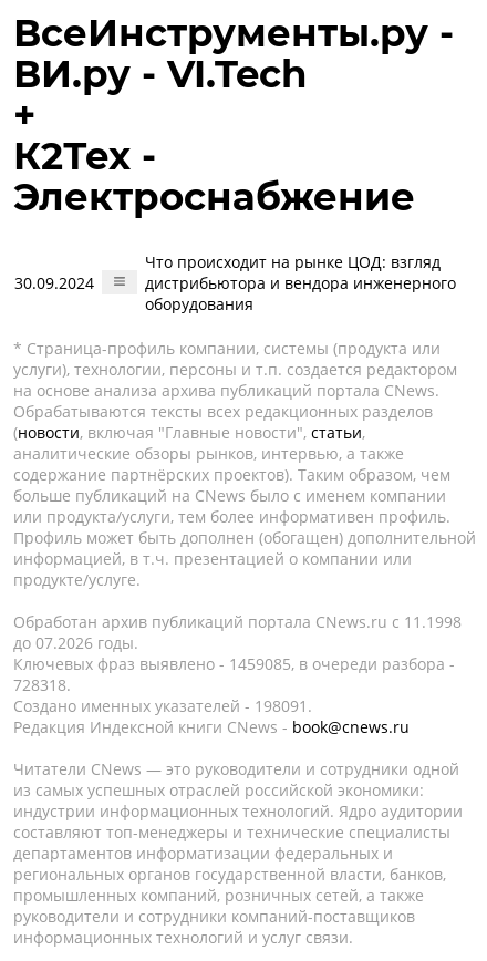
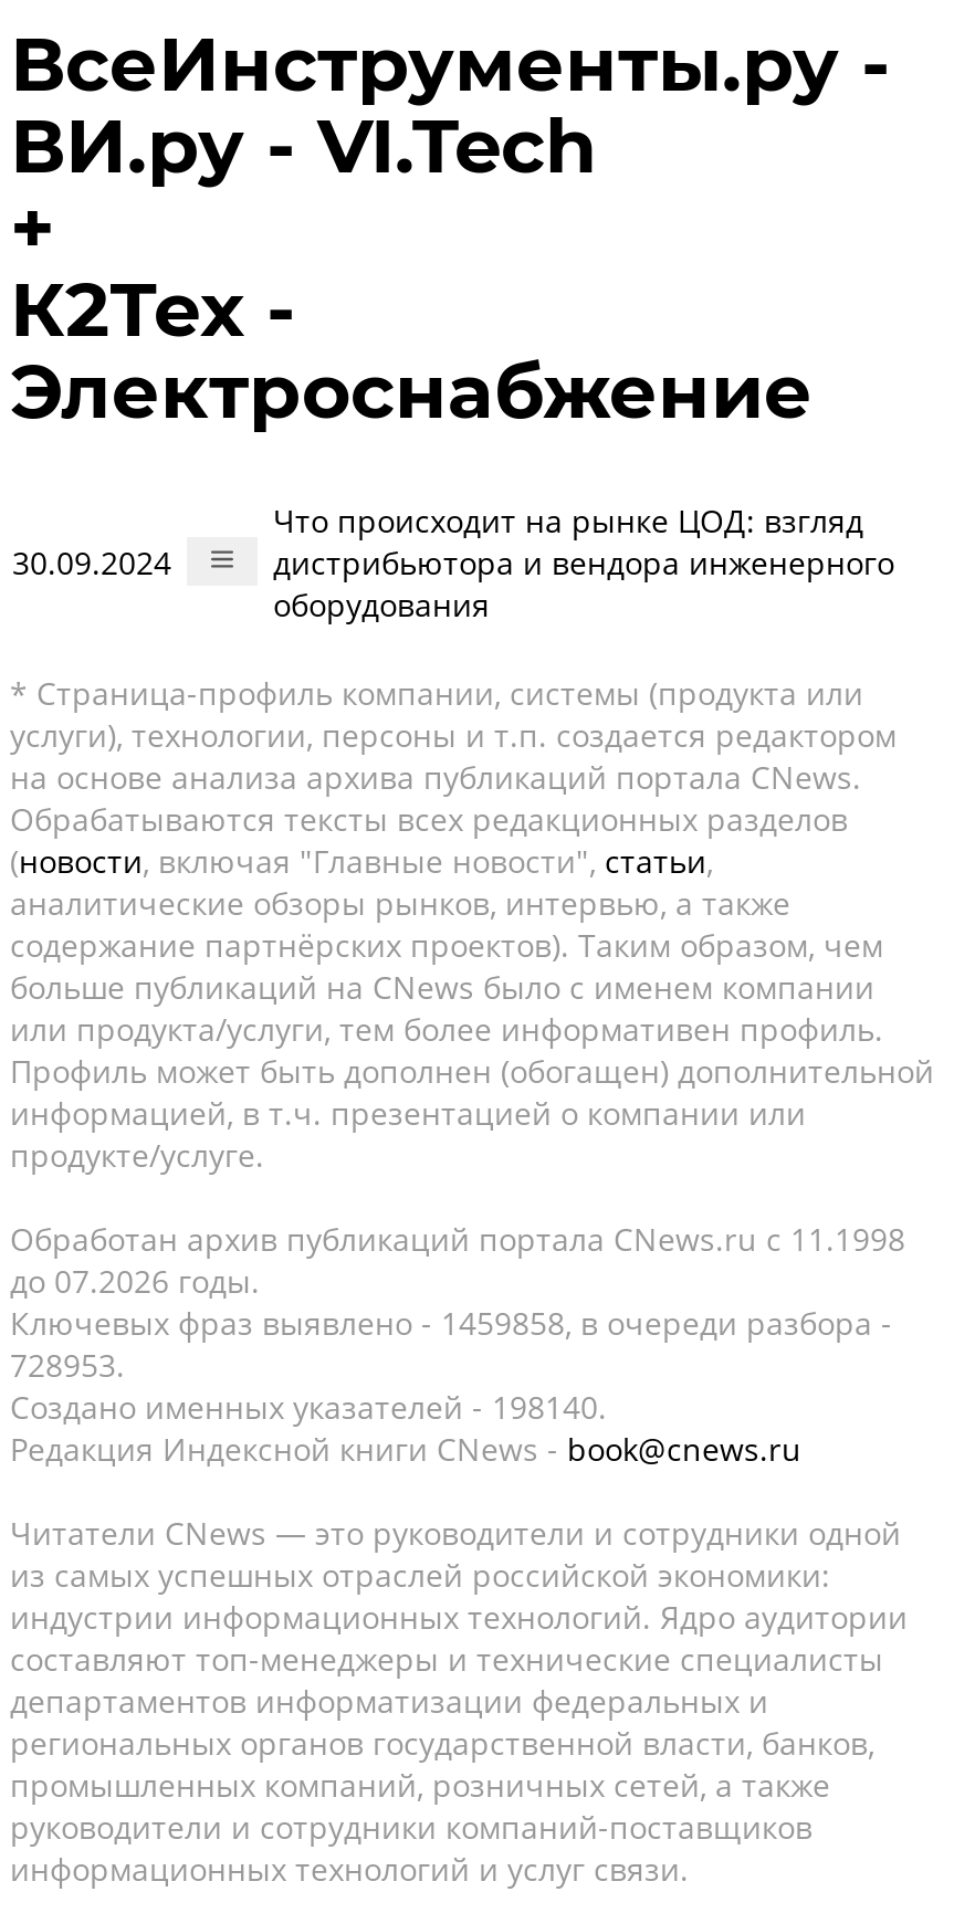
[13,653,455,674] Ключевых фраз выявлено - 1459085, в очереди разбора - -> [10,1302,892,1344] Ключевых фраз выявлено - 1459858, в очереди разбора -
[13,674,71,695] 728318. -> [10,1344,125,1386] 728953.
[13,695,312,716] Создано именных указателей - 198091. -> [10,1386,607,1428] Создано именных указателей - 198140.

